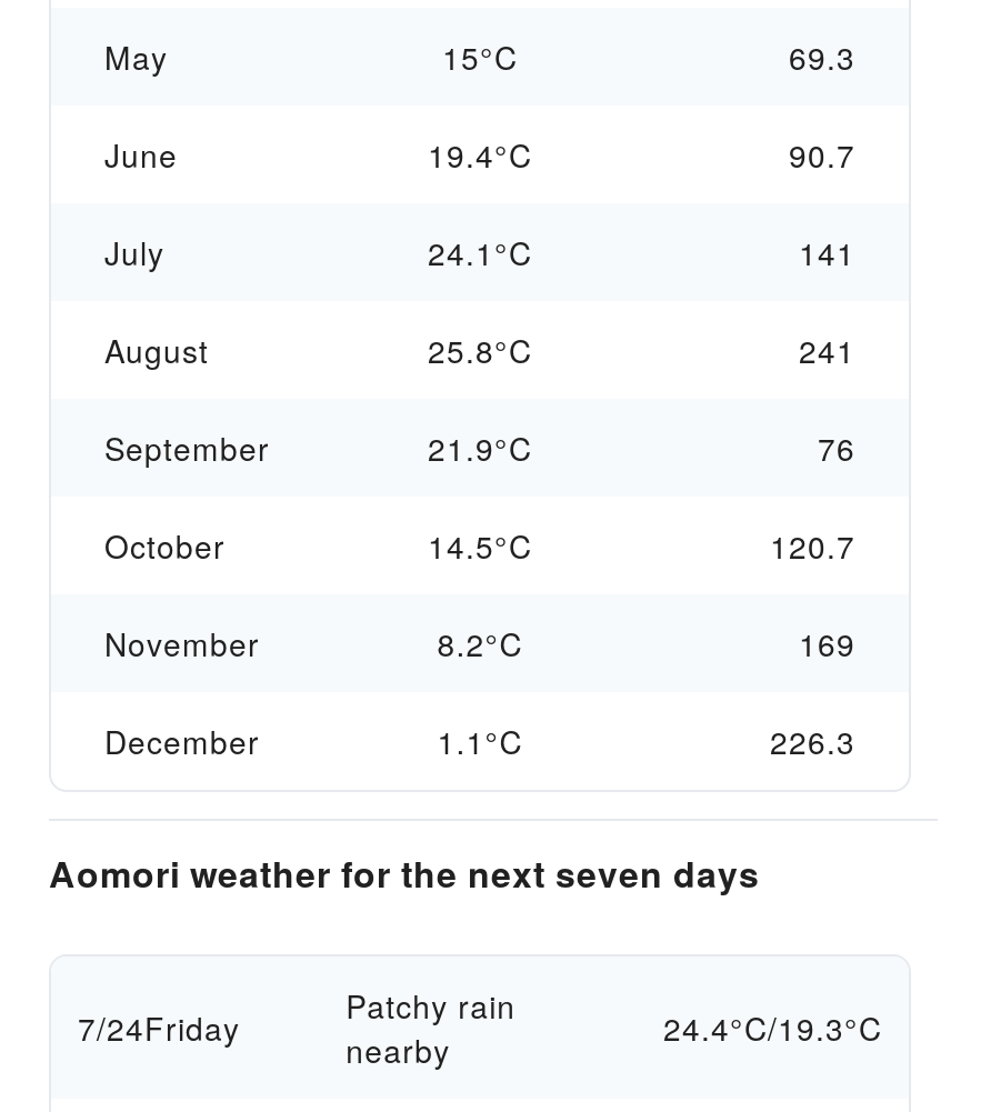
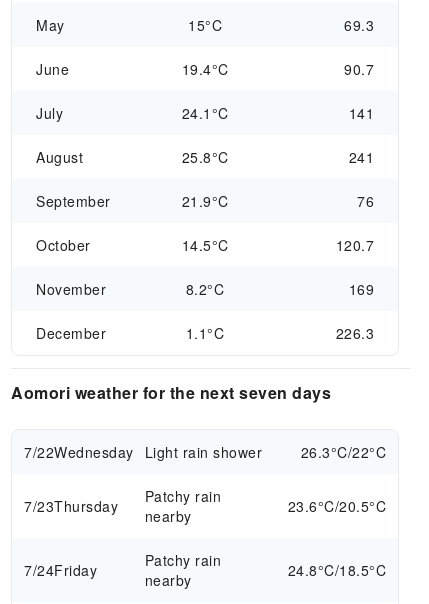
none -> [24,442,386,526] 7/22Wednesday Light rain shower | 26.3°C/22°C | 7/23Thursday | Patchy rain | nearby | 23.6°C/20.5°C
[663,1005,882,1050] 24.4°C/19.3°C -> [287,560,386,580] 24.8°C/18.5°C

